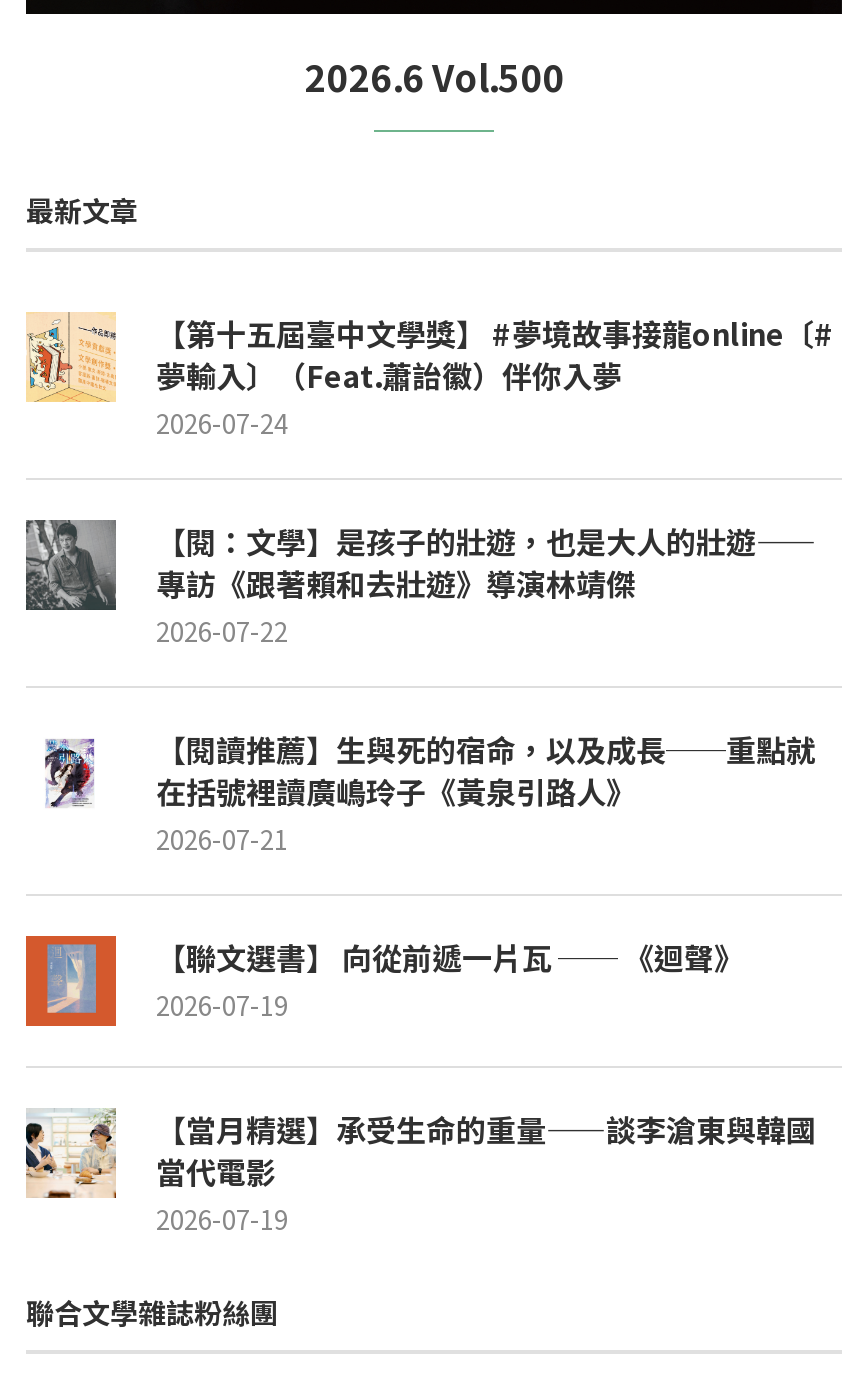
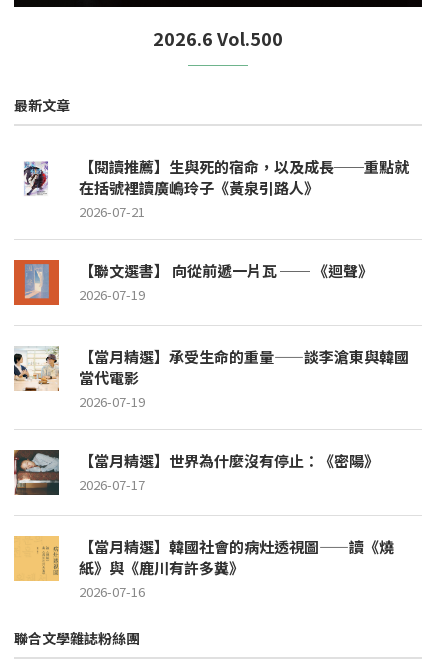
[26,312,834,650] [image] | 【第十五屆臺中文學獎】 #夢境故事接龍online〔# | 夢輸入〕（Feat.蕭詒徽）伴你入夢 | 2026-07-24 | 【閱：文學】是孩子的壯遊，也是大人的壯遊—— | 專訪《跟著賴和去壯遊》導演林靖傑 | 2026-07-22 -> none
[24,518,118,612] [image] -> none
moved [22,770,816,1238] -> [12,177,409,411]: [image] | 在括號裡讀廣嶋玲子《黃泉引路人》 | 2026-07-21 | 2026-07-19 | 【當月精選】承受生命的重量——談李滄東與韓國 | 當代電影 | 2026-07-19
none -> [13,536,59,582] [image]
none -> [14,450,394,601] [image] | 【當月精選】世界為什麼沒有停止：《密陽》 | 2026-07-17 | 【當月精選】韓國社會的病灶透視圖——讀《燒 | 紙》與《鹿川有許多糞》 | 2026-07-16

